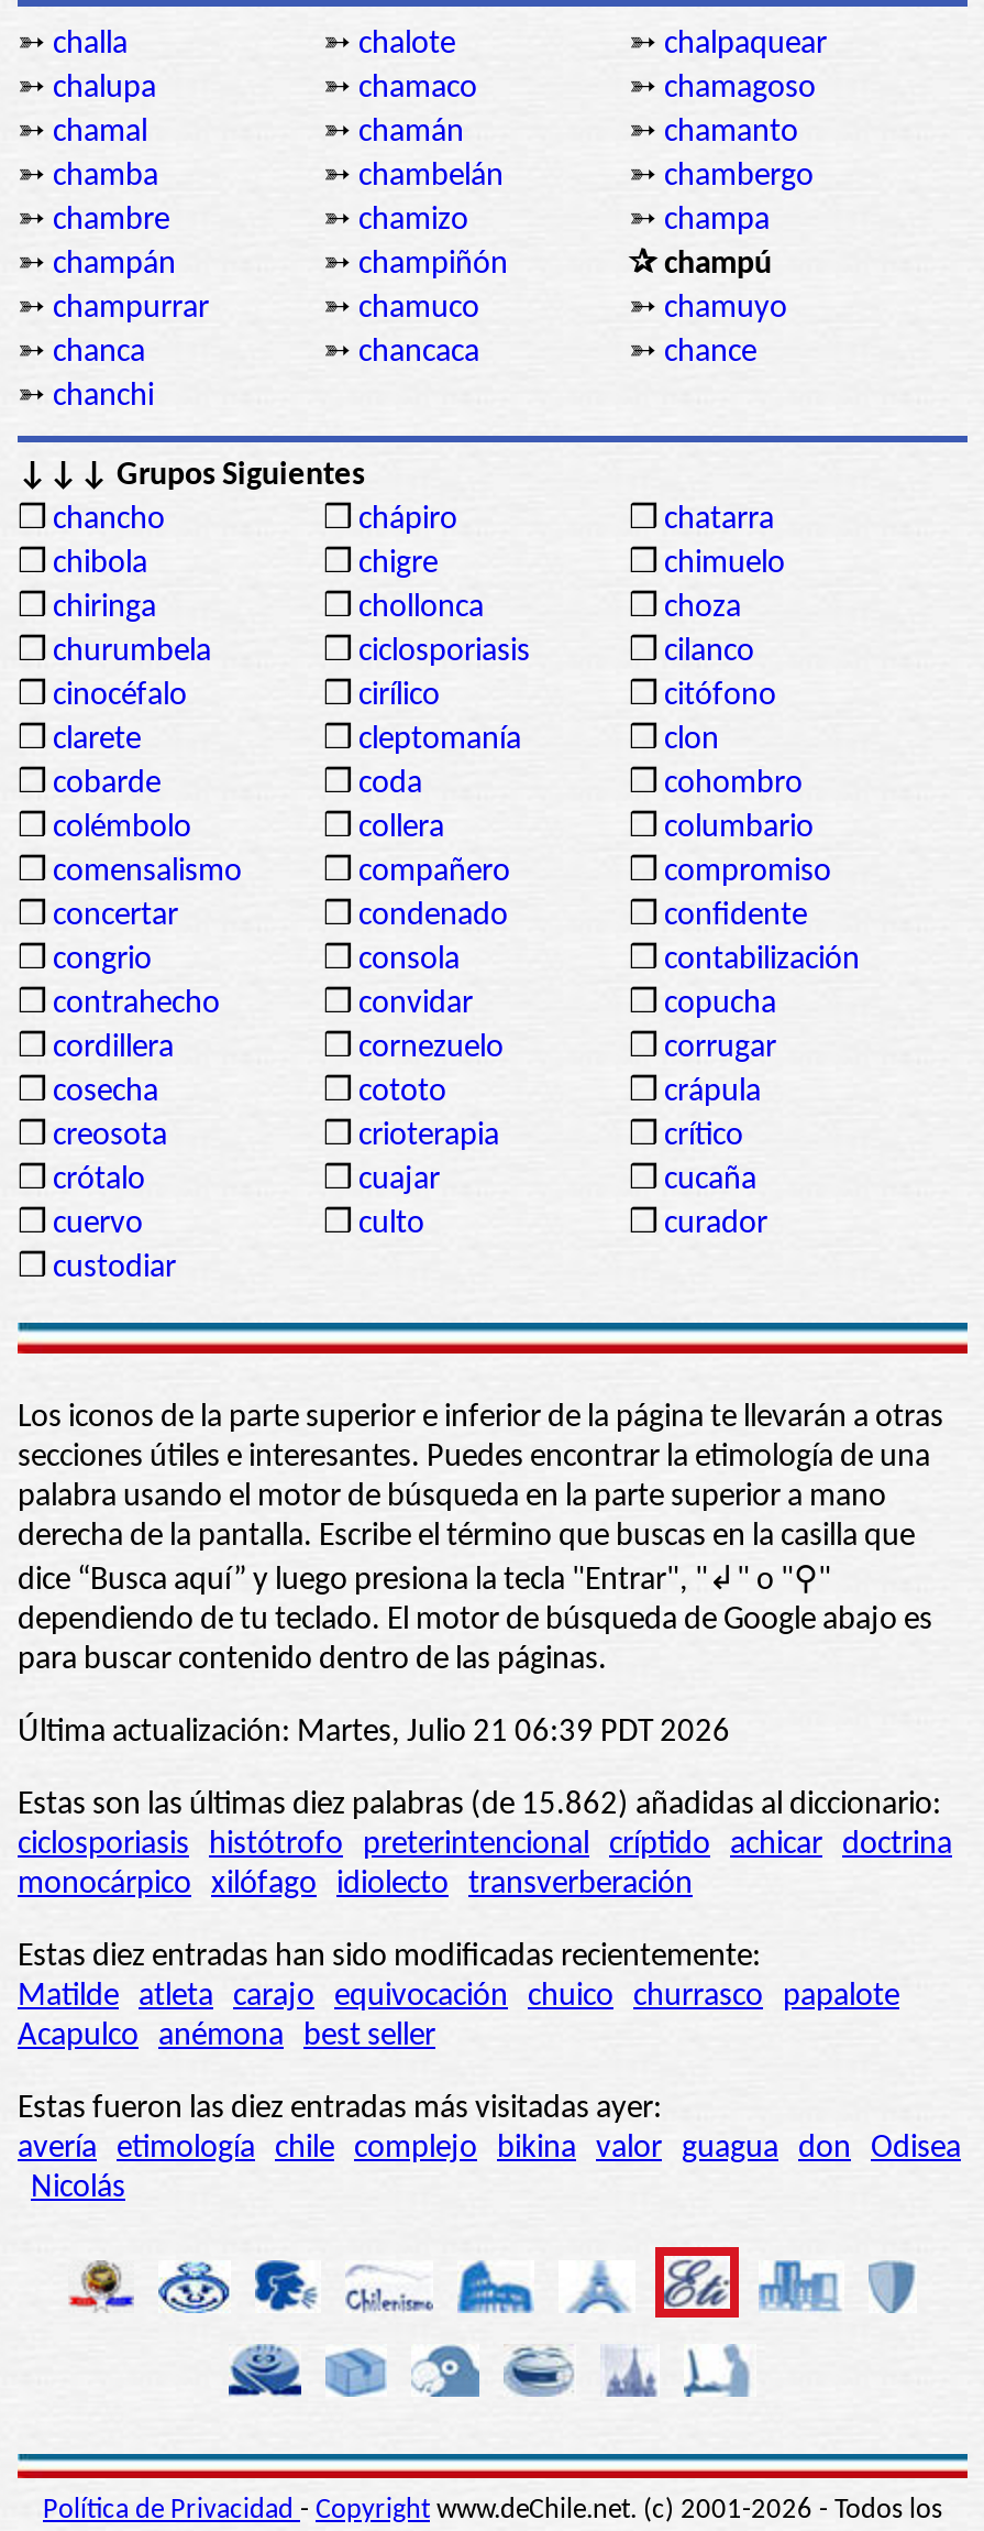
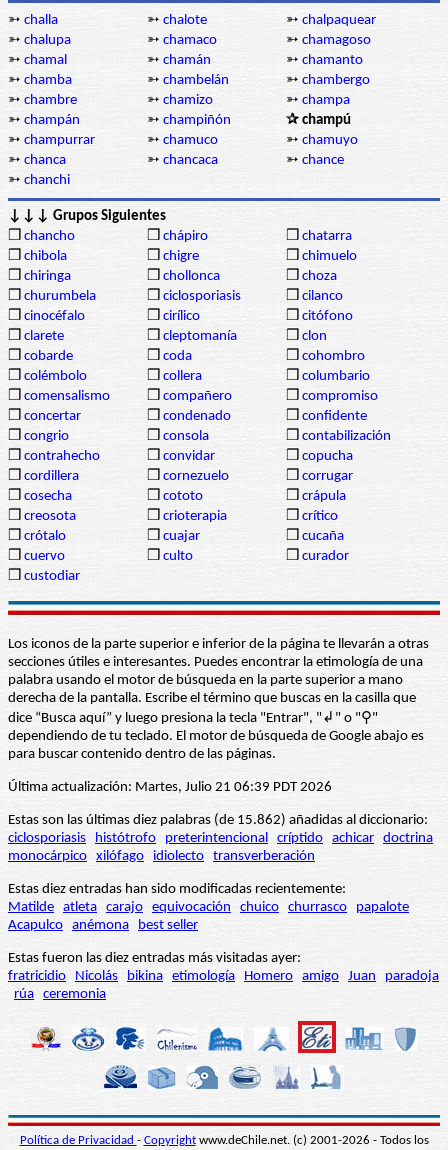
[18,2133,961,2205] avería etimología chile complejo bikina valor guagua don Odisea | Nicolás -> [8,969,439,1002] fratricidio Nicolás bikina etimología Homero amigo Juan paradoja | rúa ceremonia

